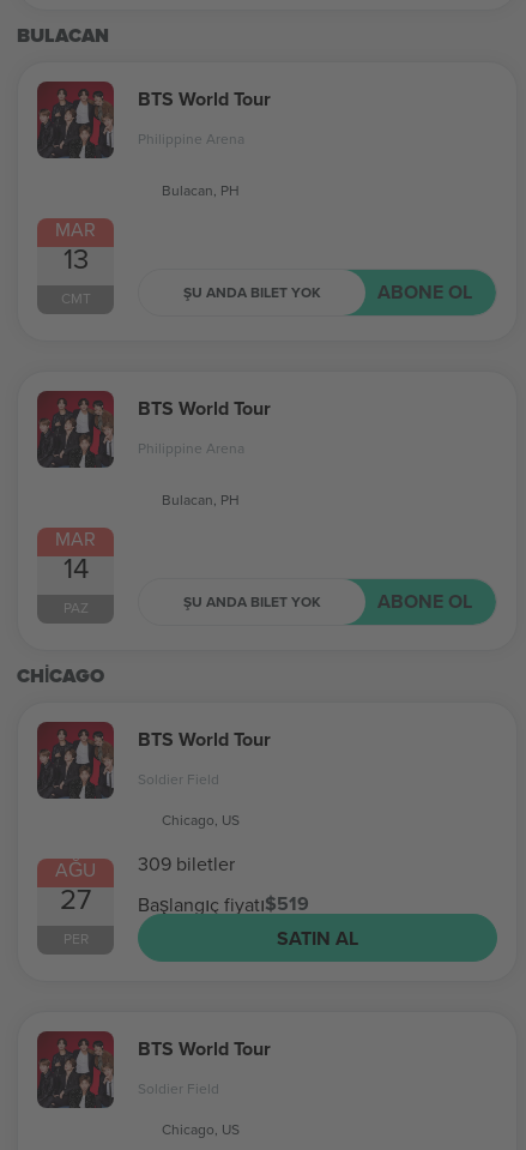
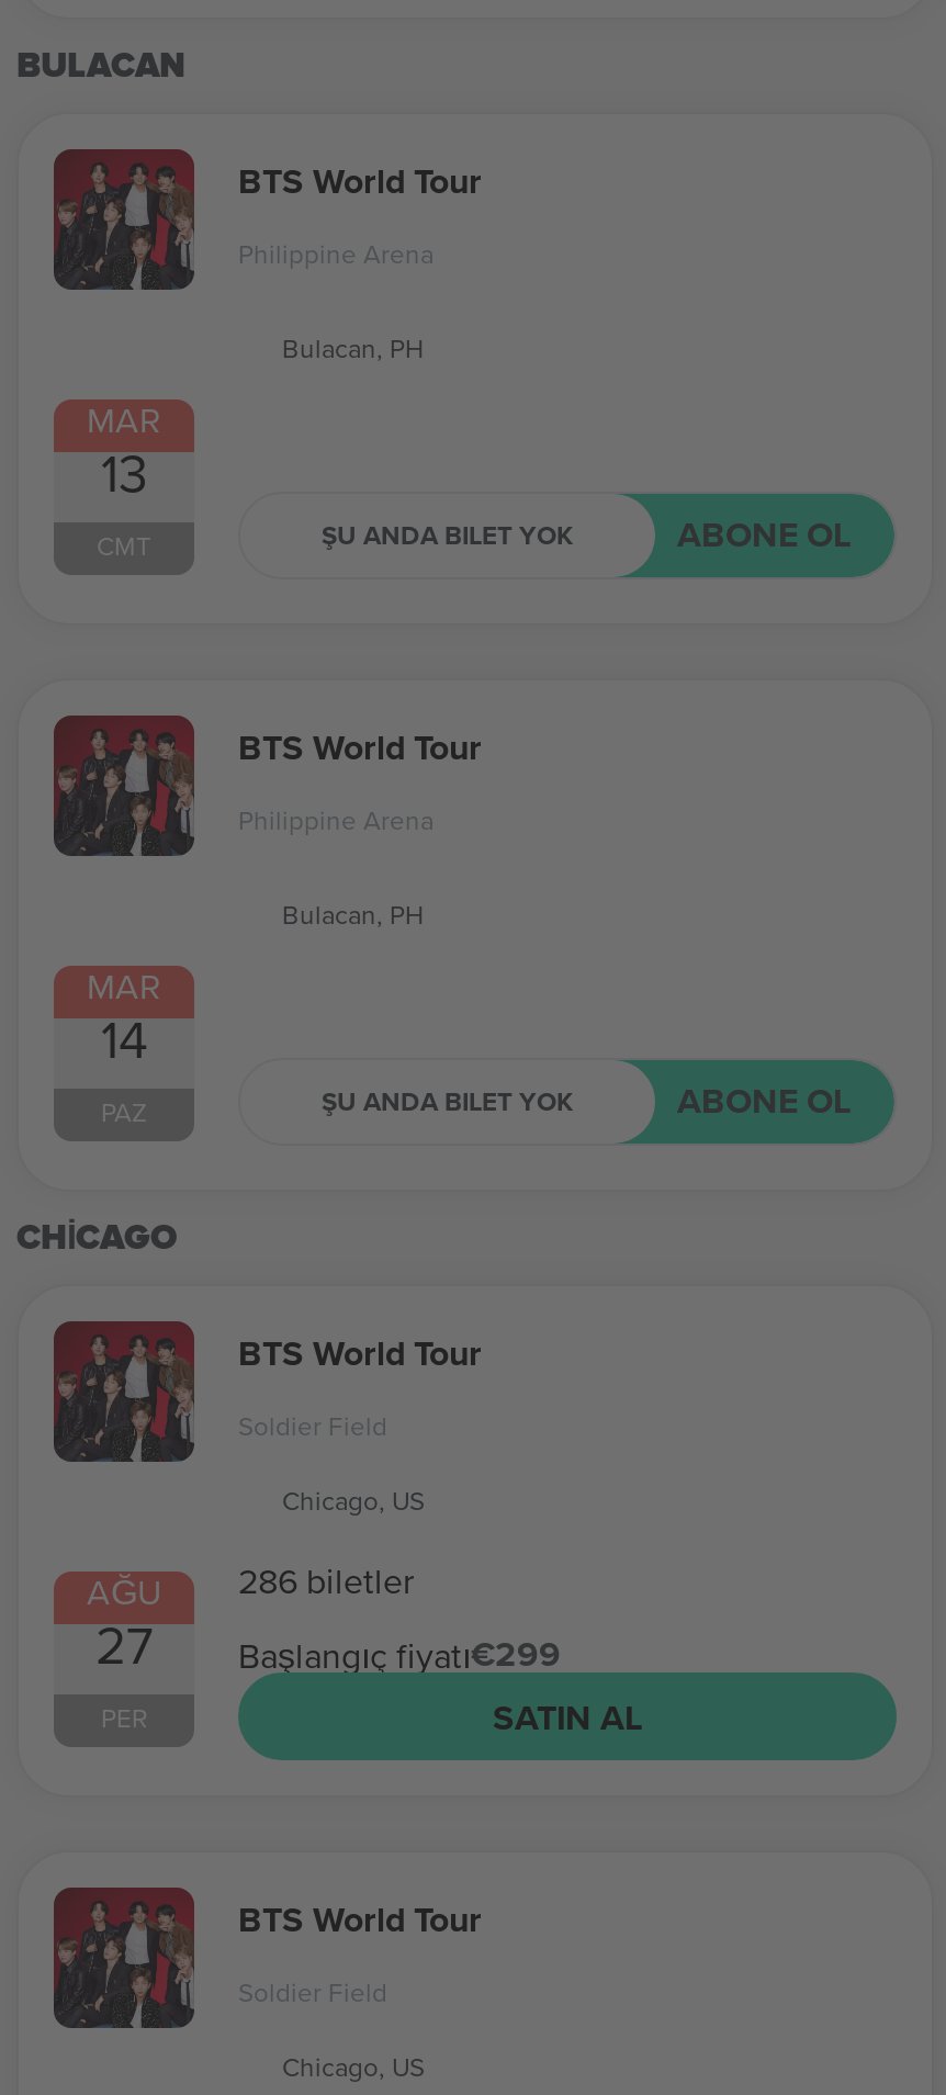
[138,850,235,877] 309 biletler -> [238,1556,414,1604] 286 biletler
[138,890,309,917] Başlangıç fiyatı$519 -> [238,1629,561,1679] Başlangıç fiyatı€299

